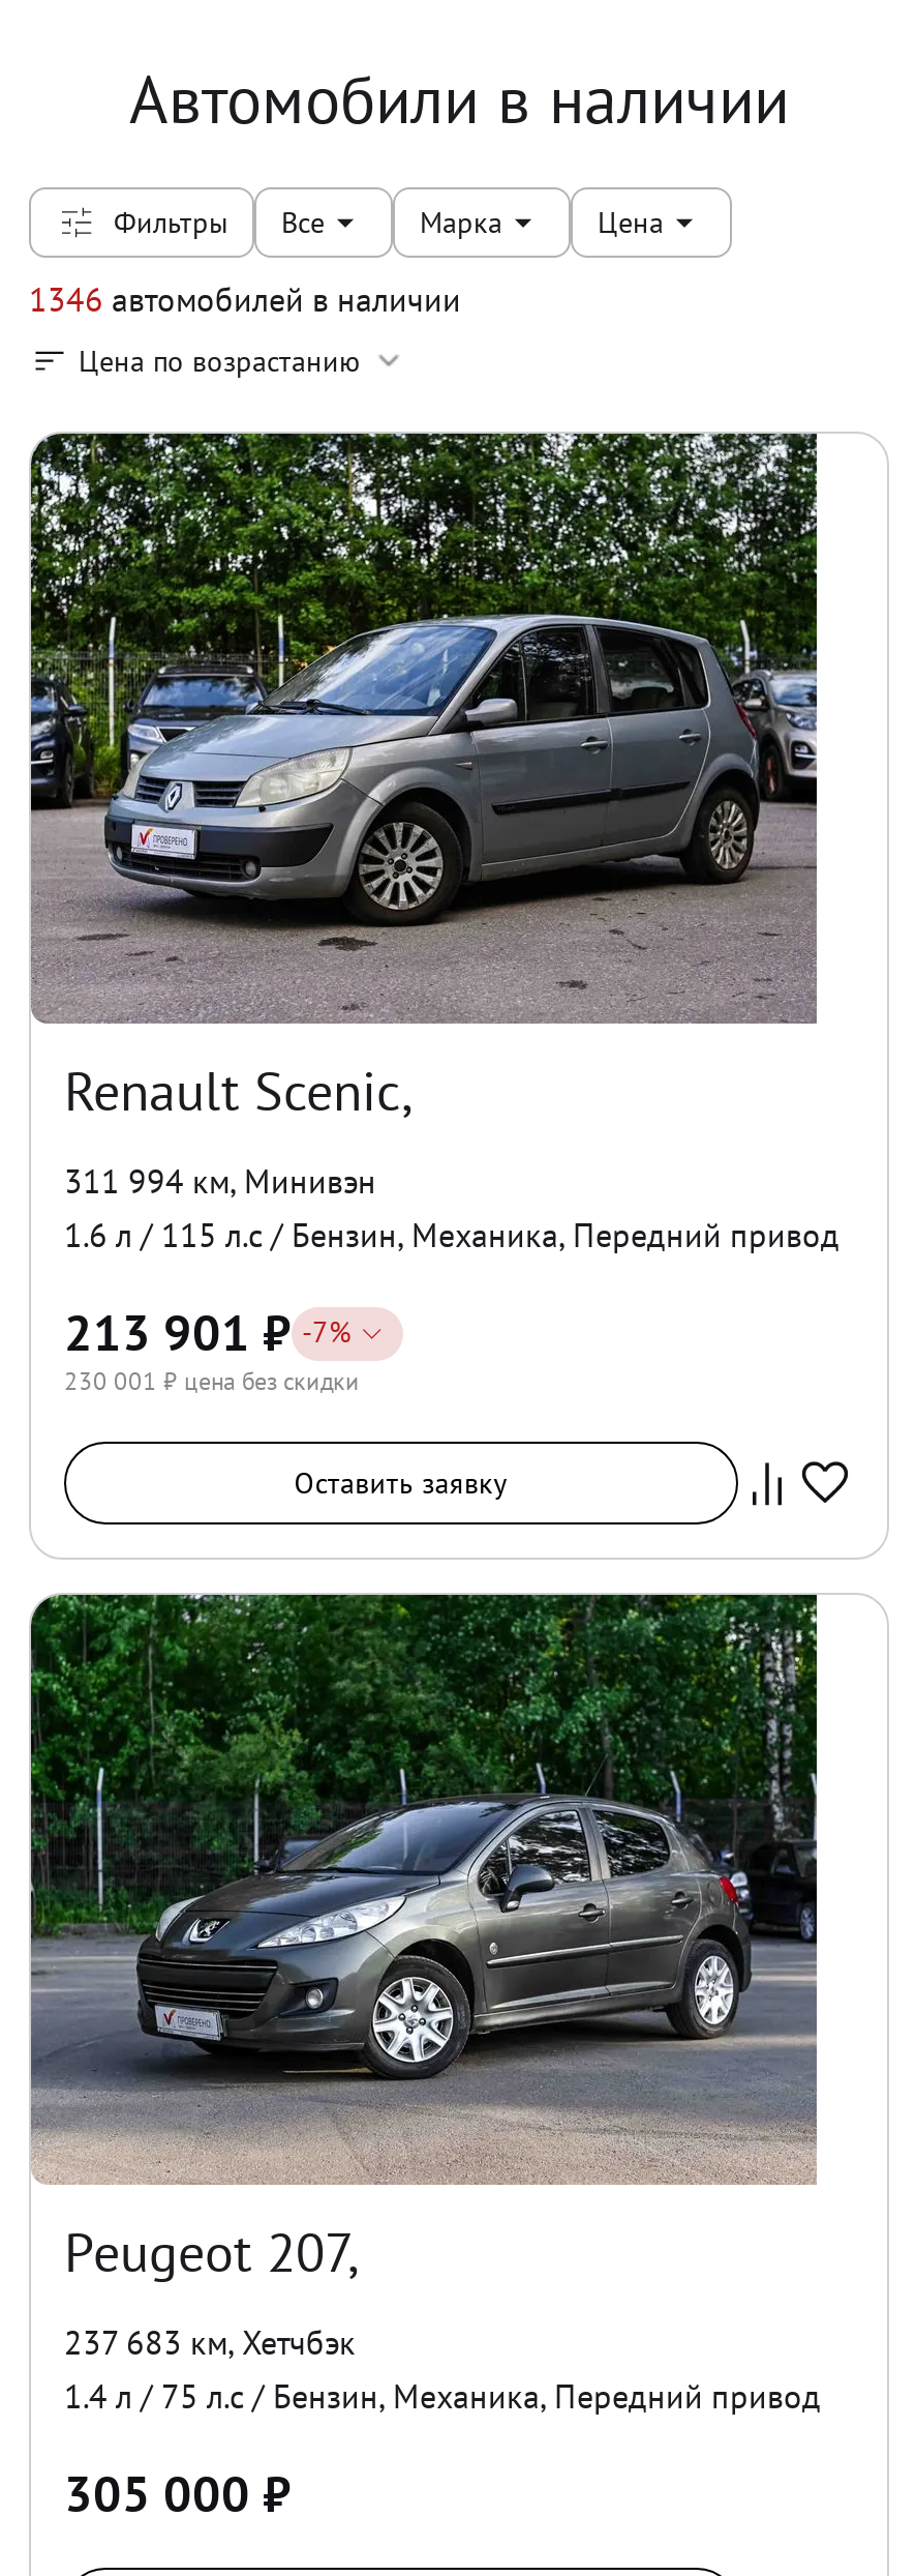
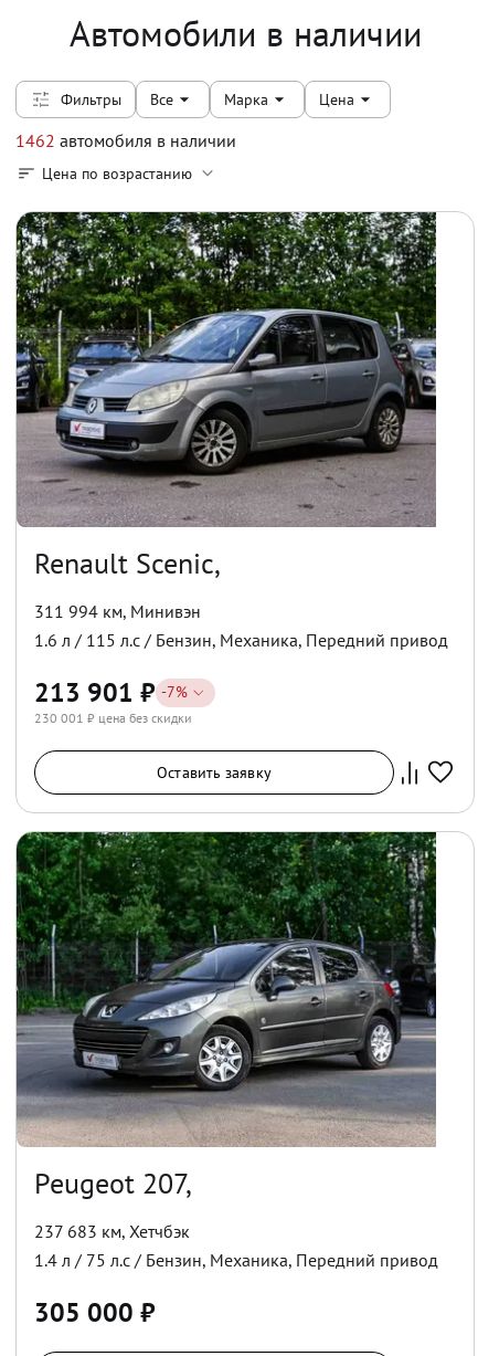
[29,278,461,320] 1346 автомобилей в наличии -> [15,129,236,151] 1462 автомобиля в наличии

